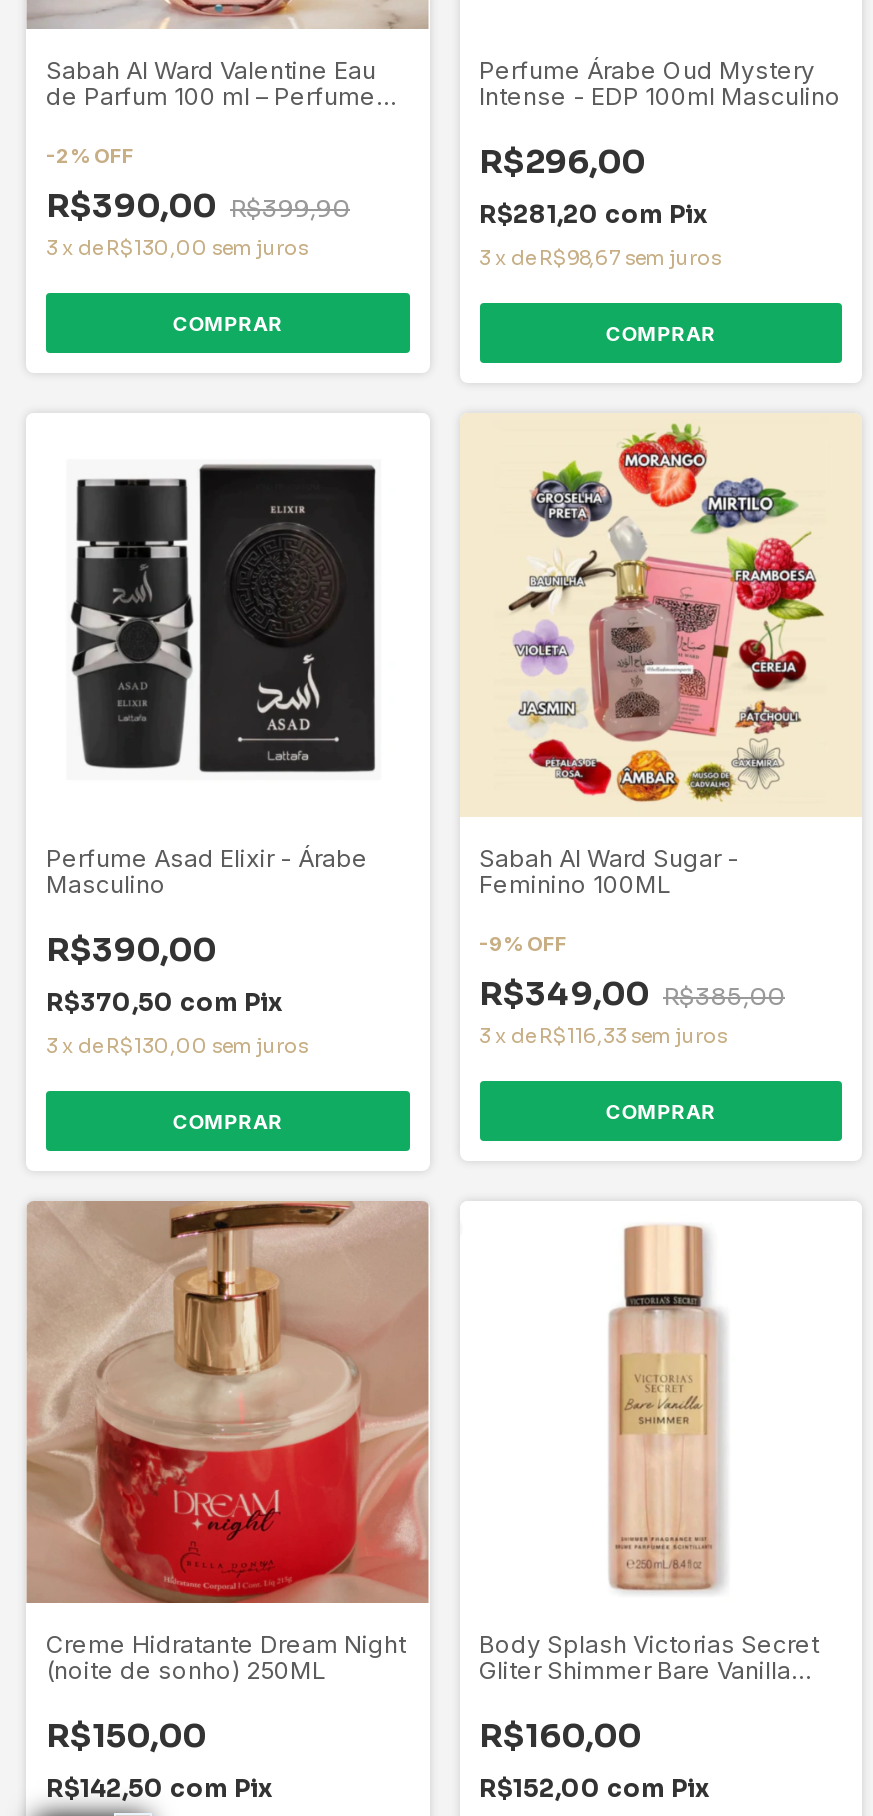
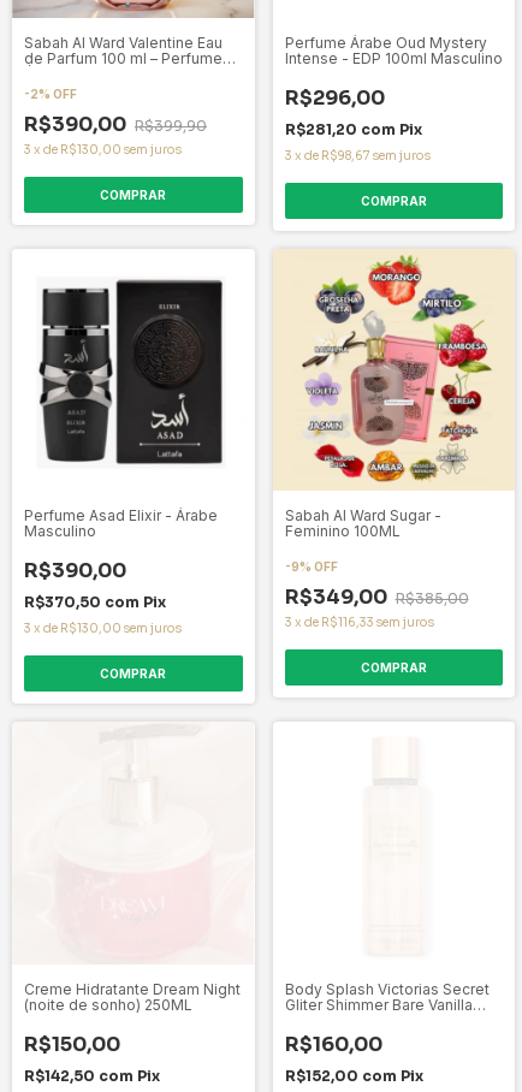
[24,1200,430,1604] [image] -> none
[608,1224,724,1592] [image] -> none

